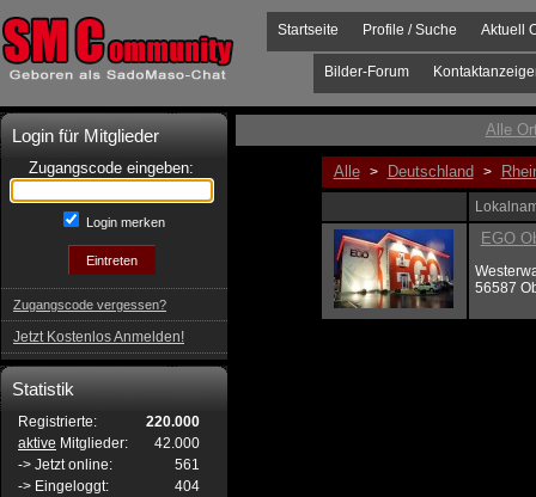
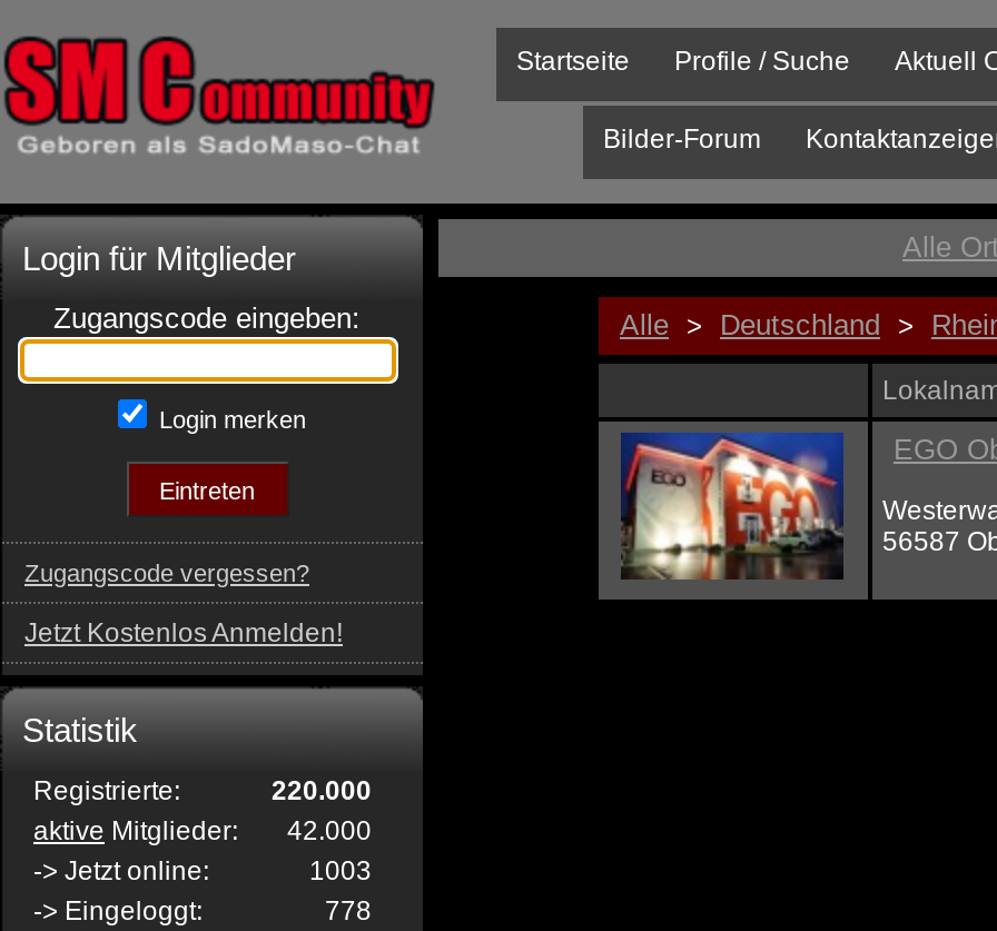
[175,456,200,473] 561 -> [309,855,372,887] 1003
[175,478,200,495] 404 -> [325,895,372,927] 778

